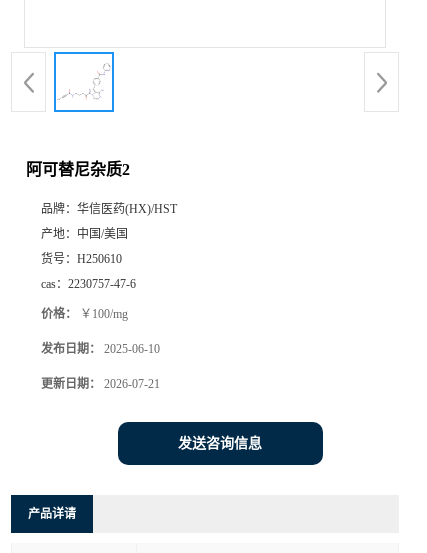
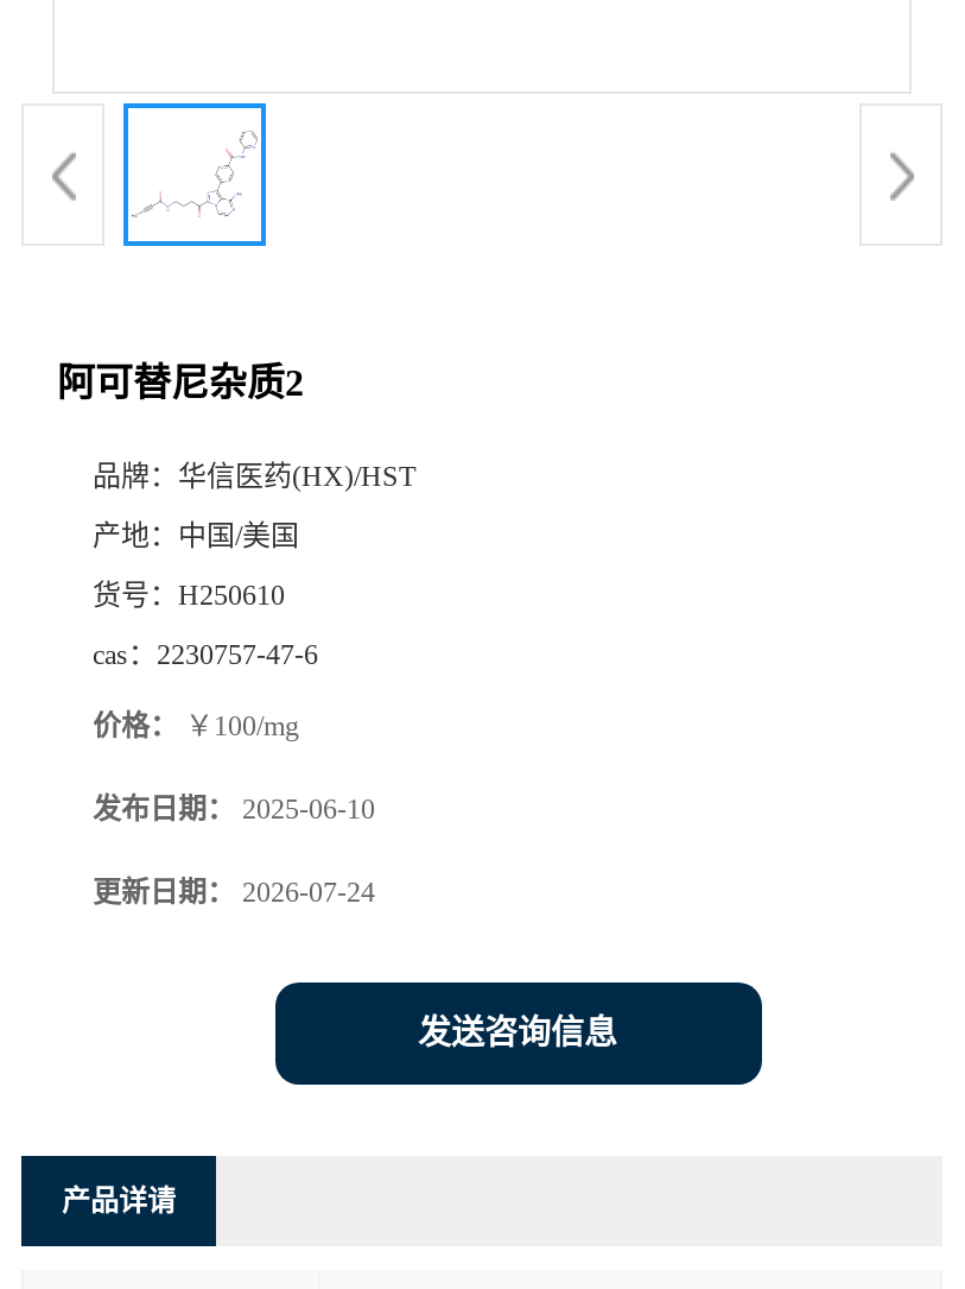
[41,377,160,391] 更新日期：2026-07-21 -> [93,875,375,909] 更新日期：2026-07-24

